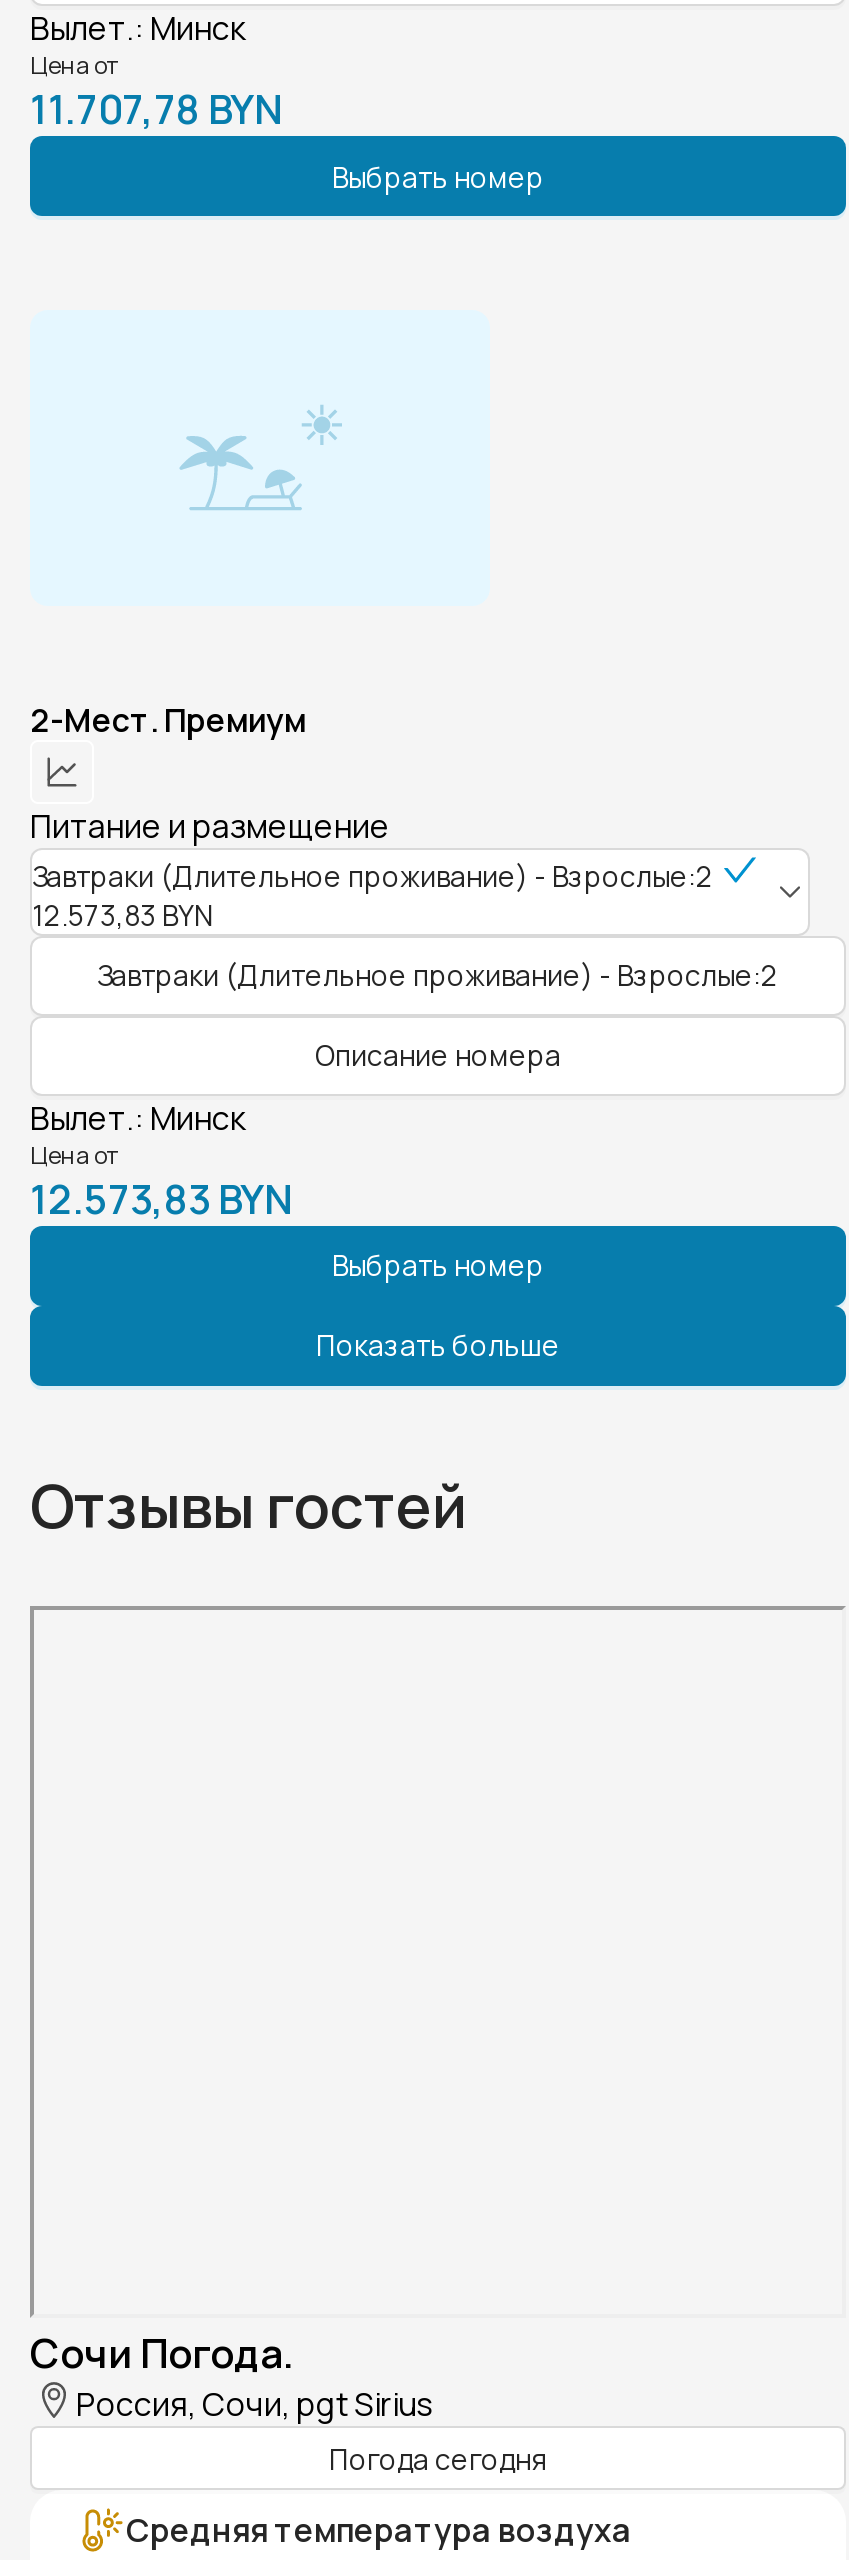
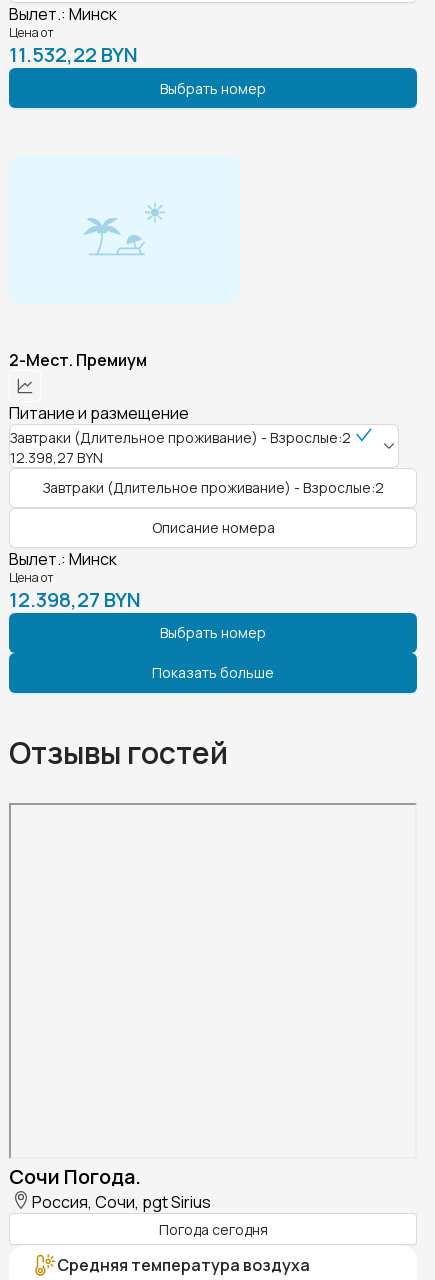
[30,82,282,136] 11.707,78 BYN -> [9,41,138,68] 11.532,22 BYN
[32,895,214,933] 12.573,83 BYN -> [10,447,103,466] 12.398,27 BYN
[30,1171,292,1225] 12.573,83 BYN -> [9,585,141,612] 12.398,27 BYN

